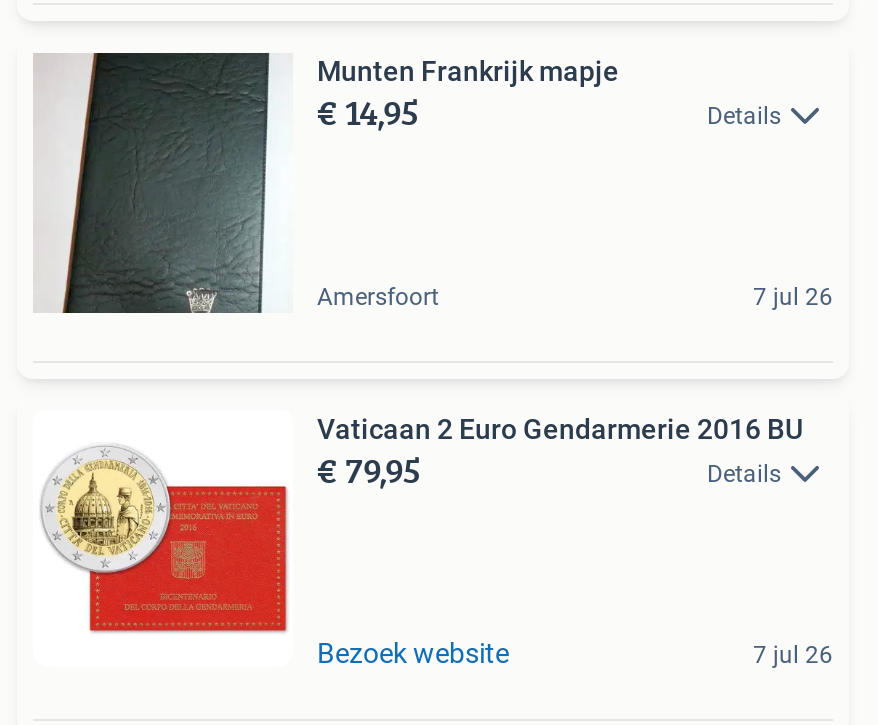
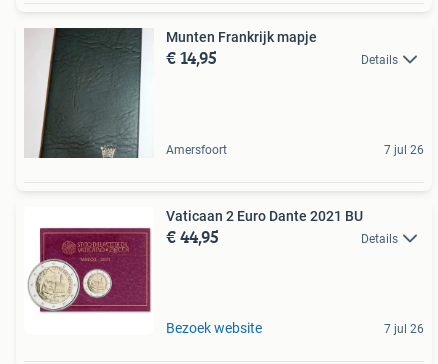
[317,413,803,445] Vaticaan 2 Euro Gendarmerie 2016 BU -> [166,208,363,224] Vaticaan 2 Euro Dante 2021 BU
[39,443,421,635] [image] | € 79,95 -> [27,223,219,318] [image] | € 44,95

